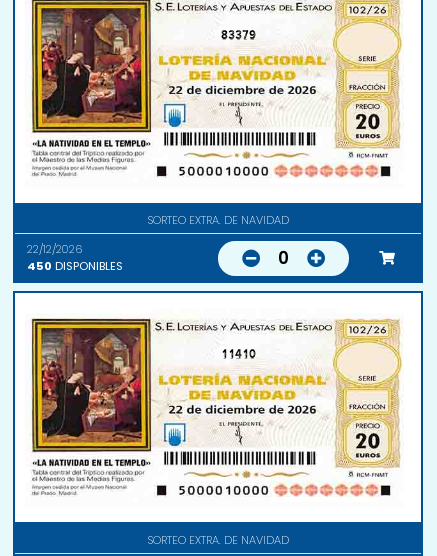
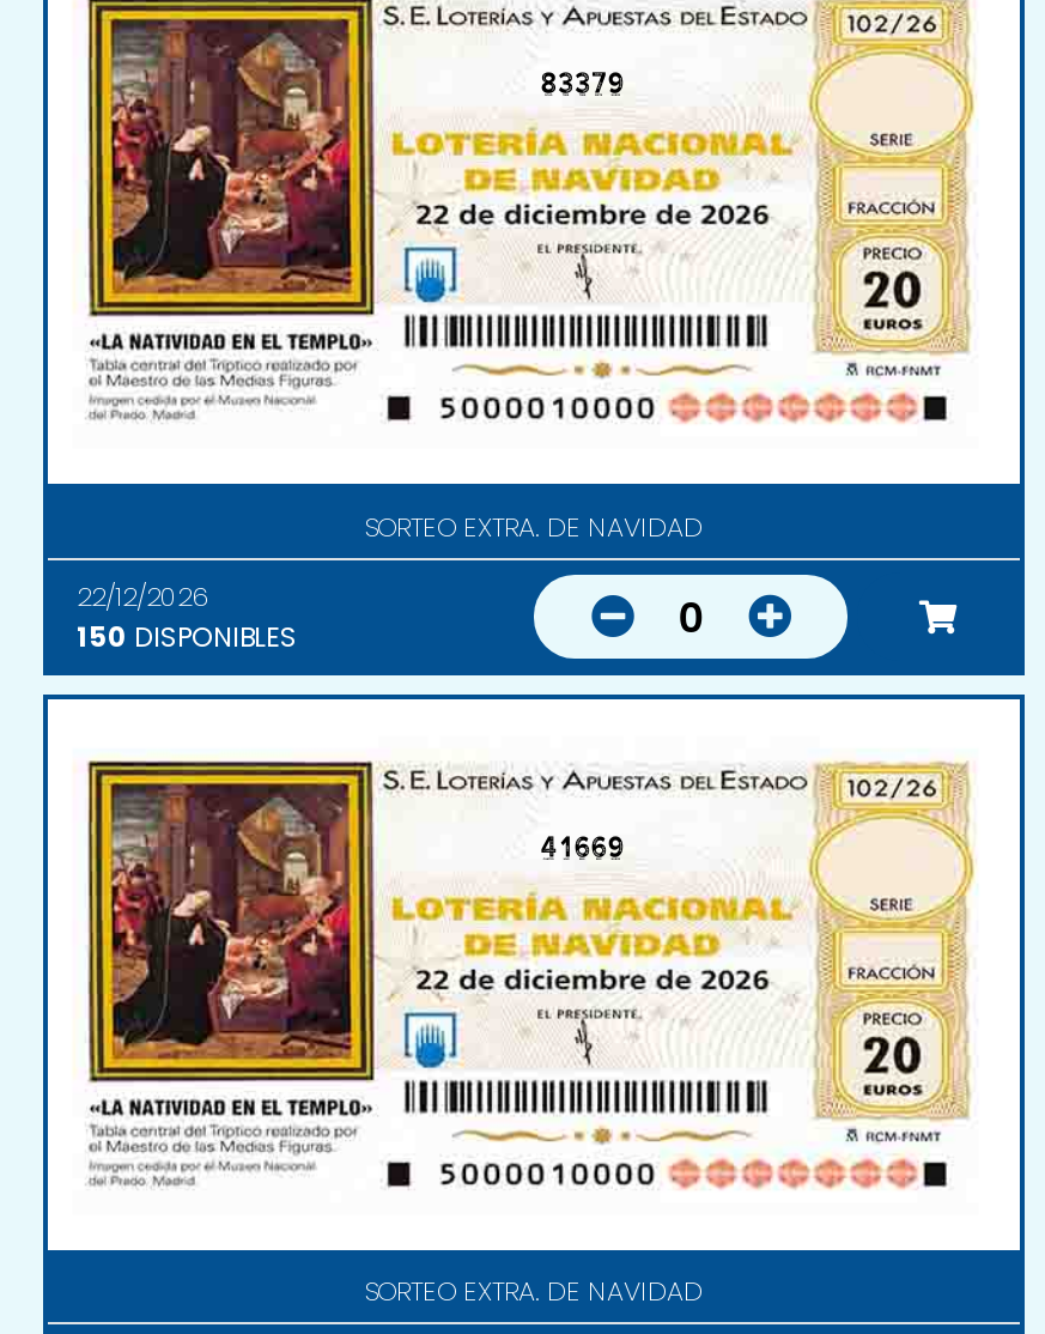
[27,258,123,274] 450 DISPONIBLES -> [77,618,297,656] 150 DISPONIBLES
[221,346,256,362] 11410 -> [541,830,624,868] 41669

